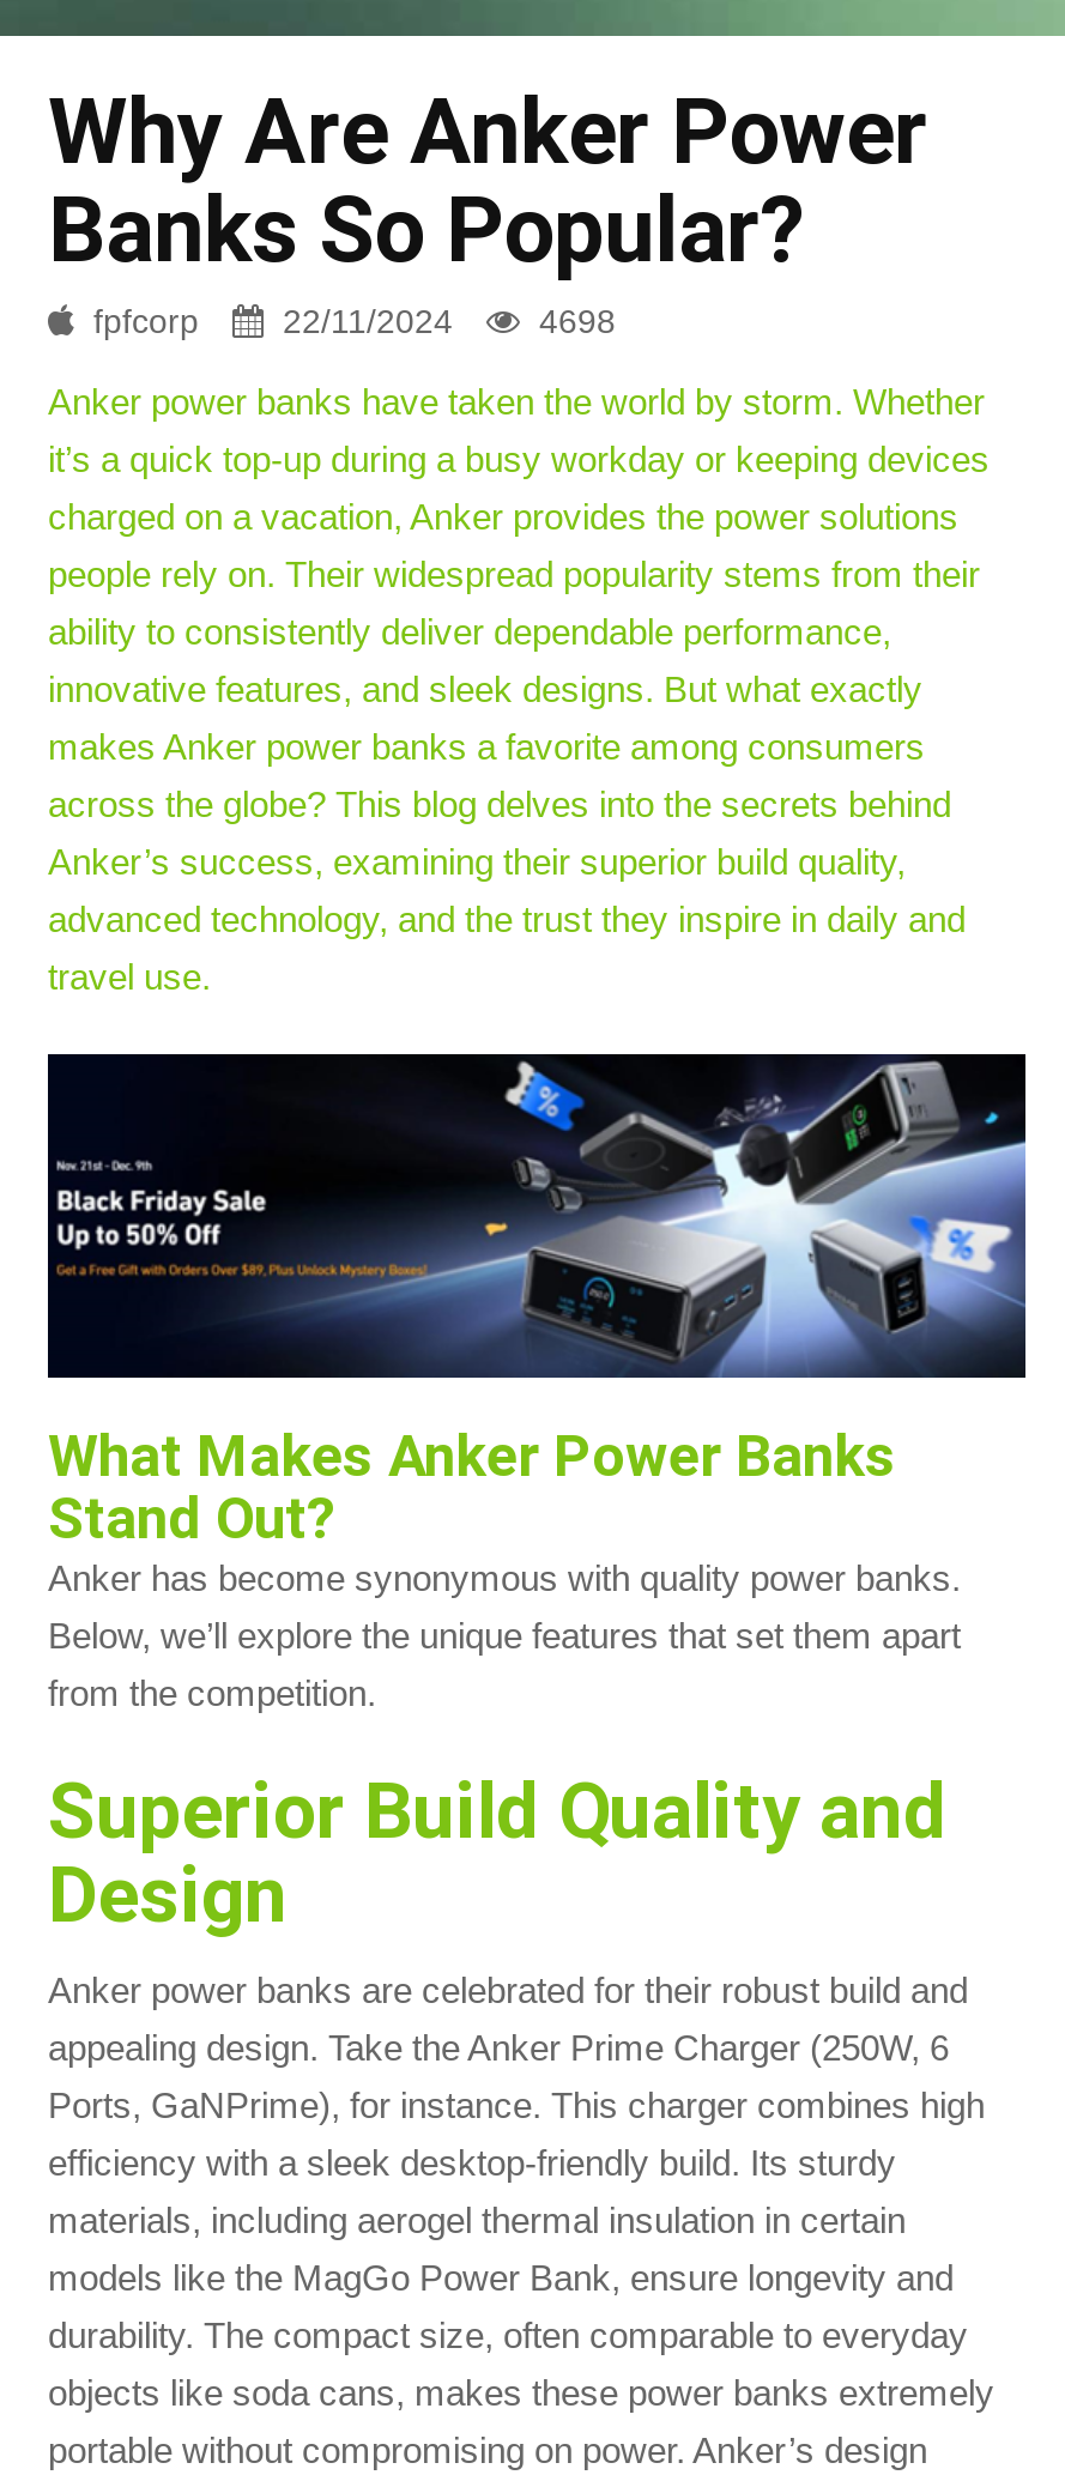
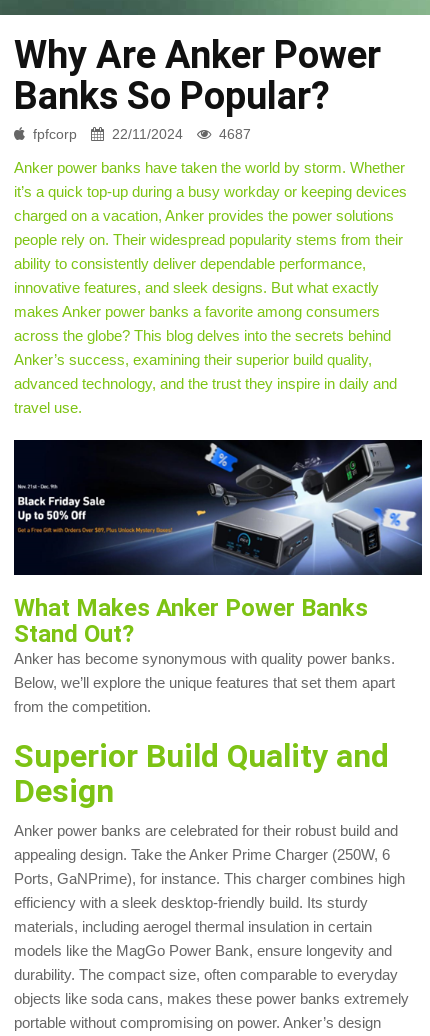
[539,302,616,340] 4698 -> [219,126,251,142] 4687

